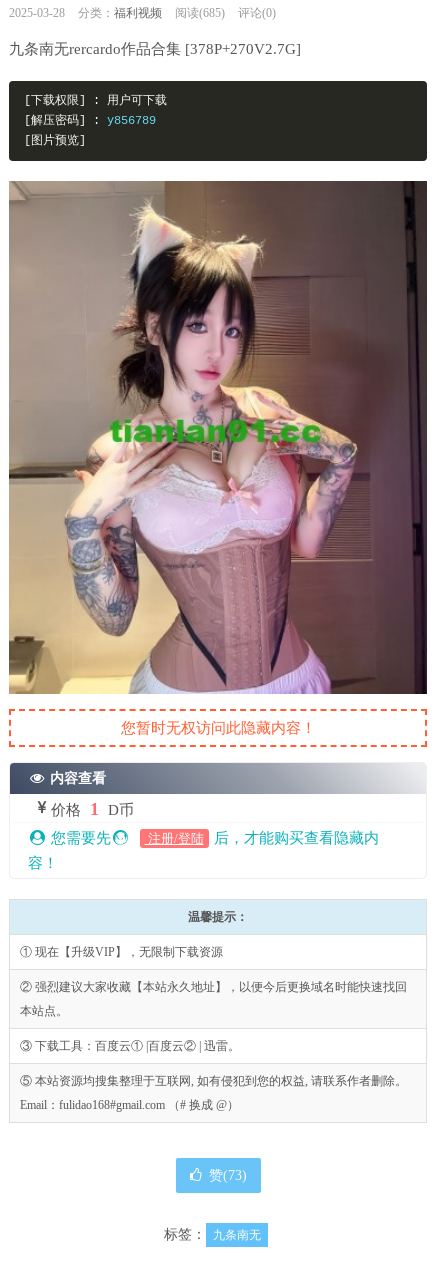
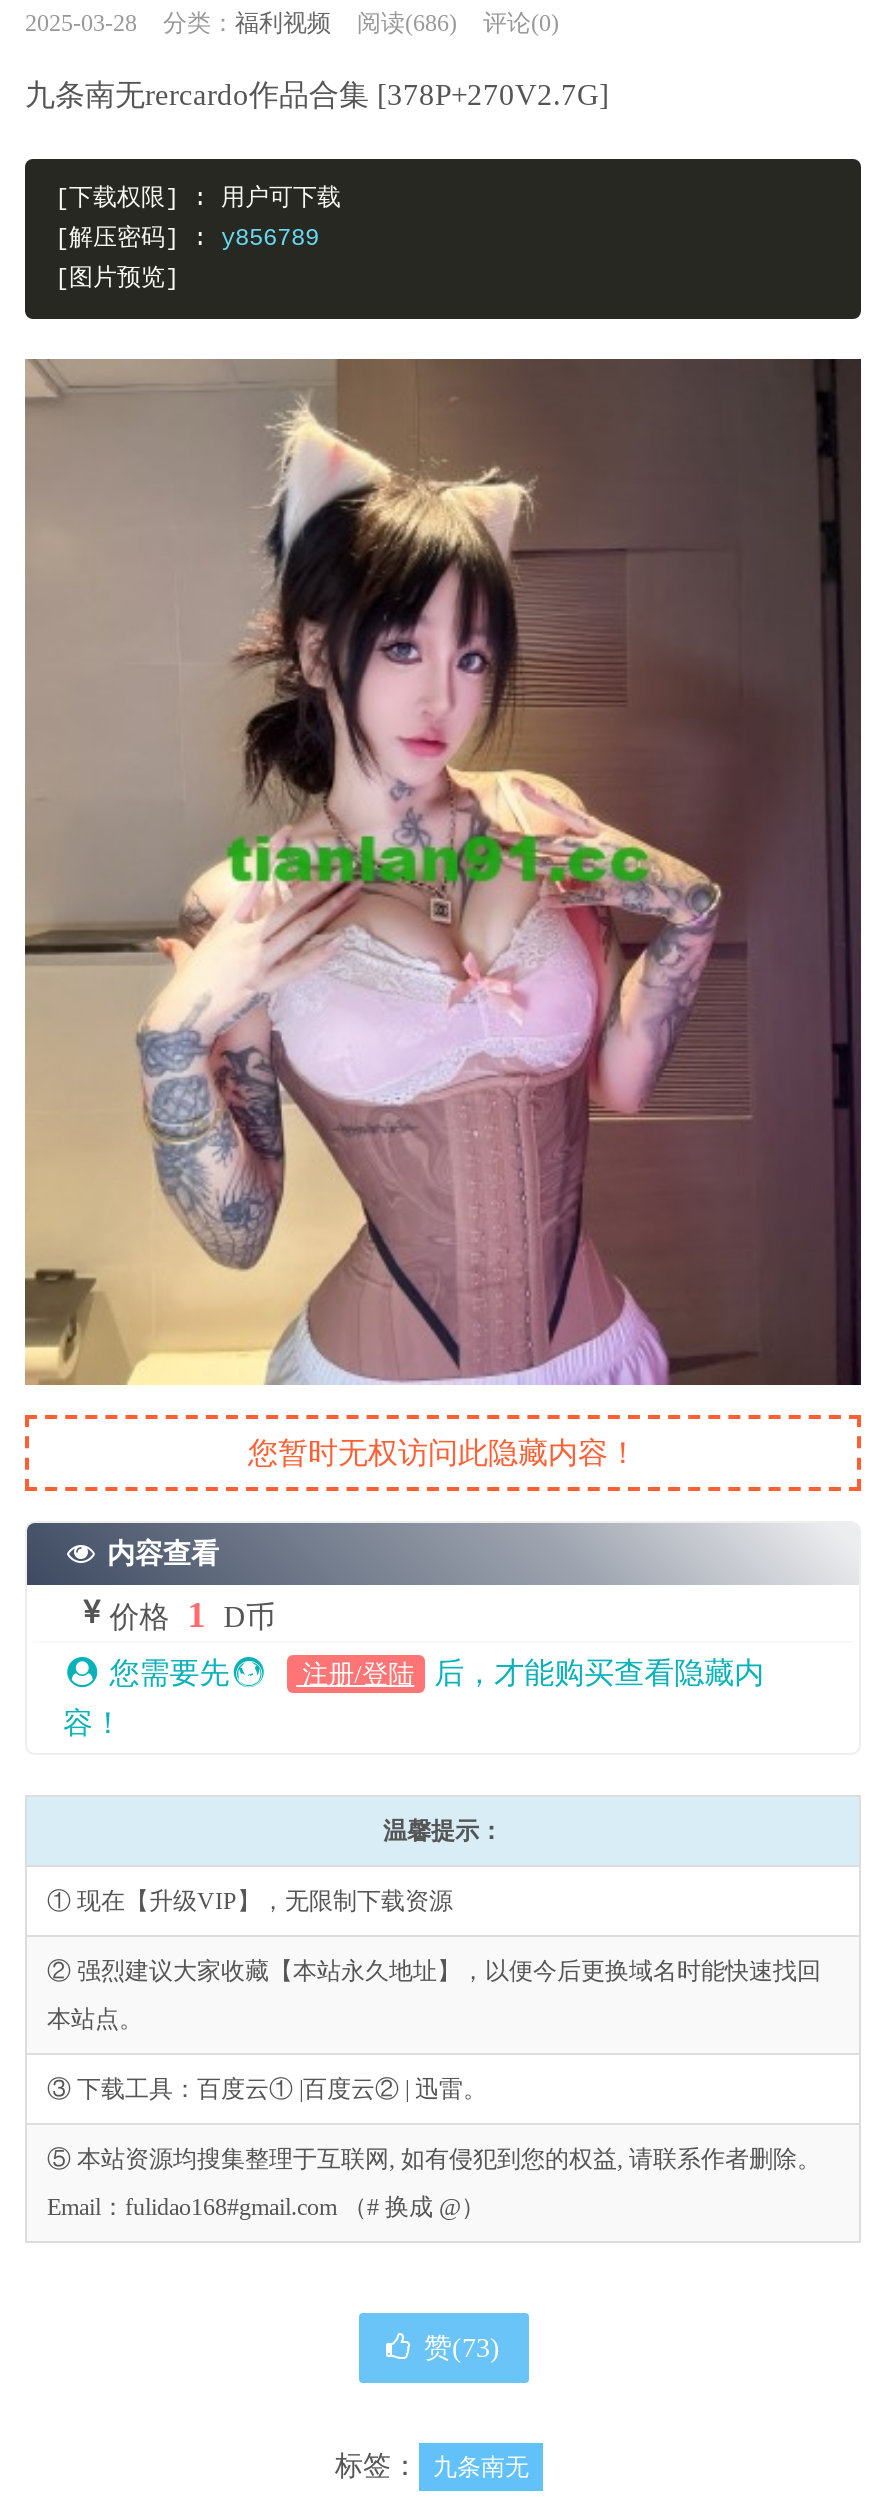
[9,6,276,20] 2025-03-28 分类：福利视频 阅读(685) 评论(0) -> [25,9,559,37] 2025-03-28 分类：福利视频 阅读(686) 评论(0)

